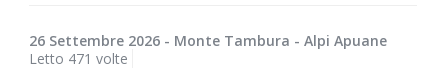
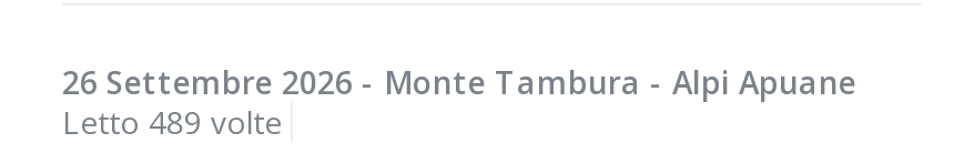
[29,49,128,68] Letto 471 volte -> [62,100,282,142] Letto 489 volte

